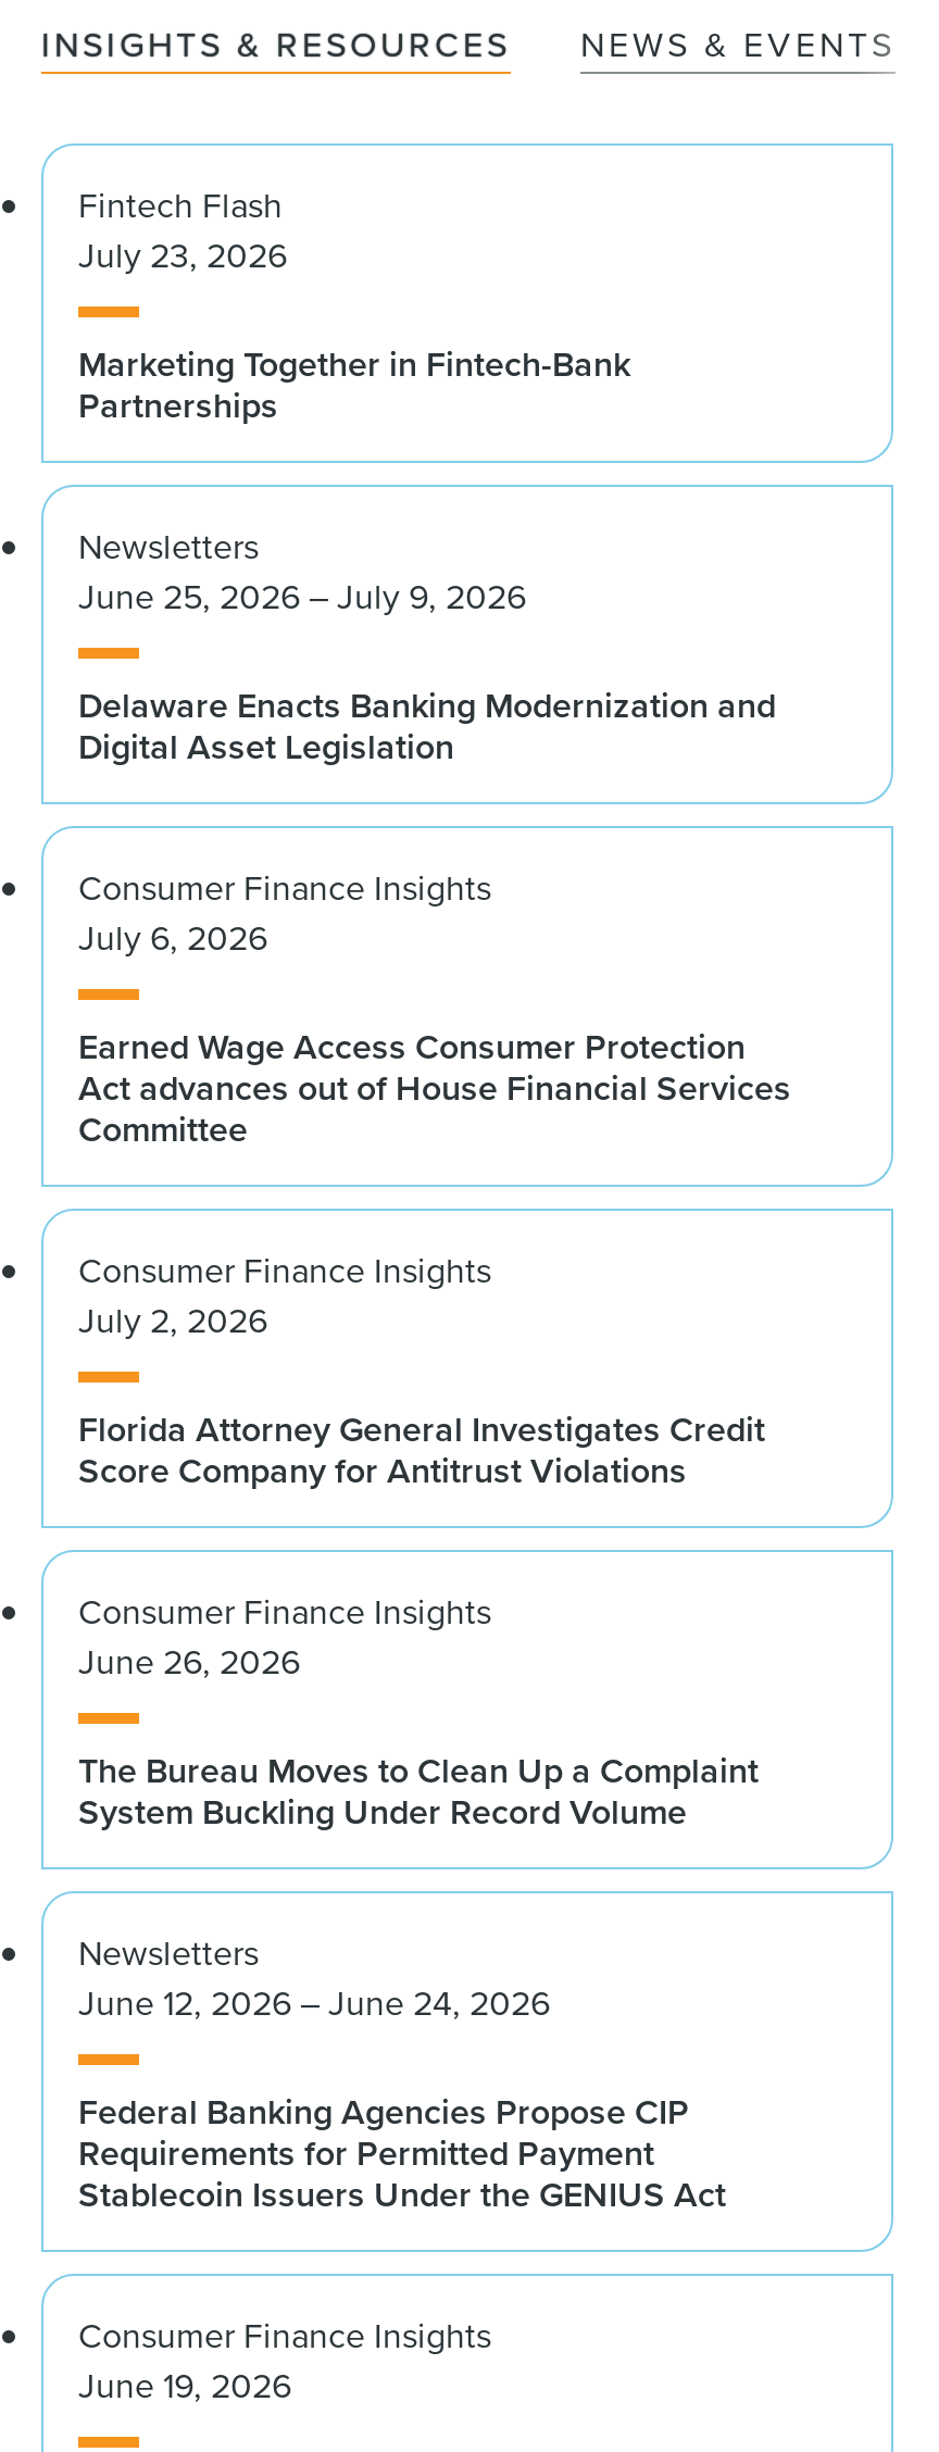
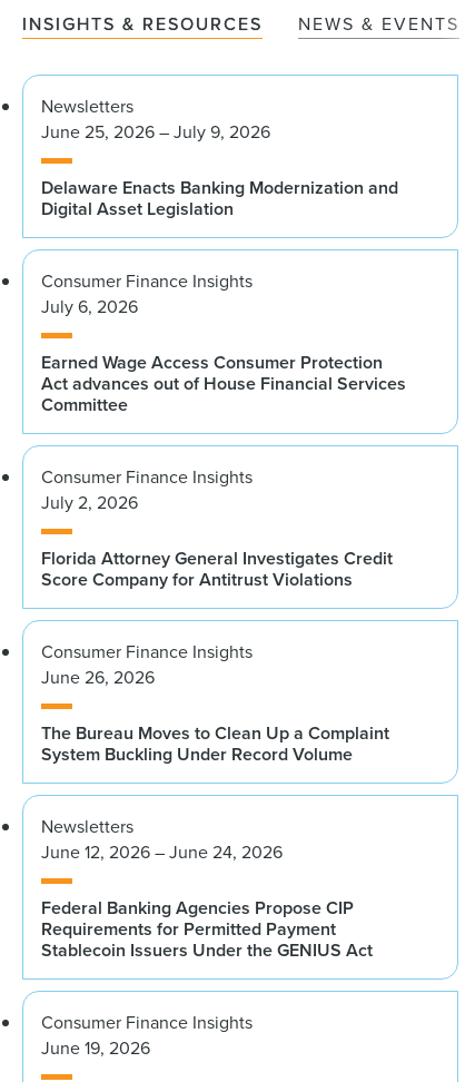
[78,180,630,430] Fintech Flash | July 23, 2026 | Marketing Together in Fintech-Bank | Partnerships -> none

